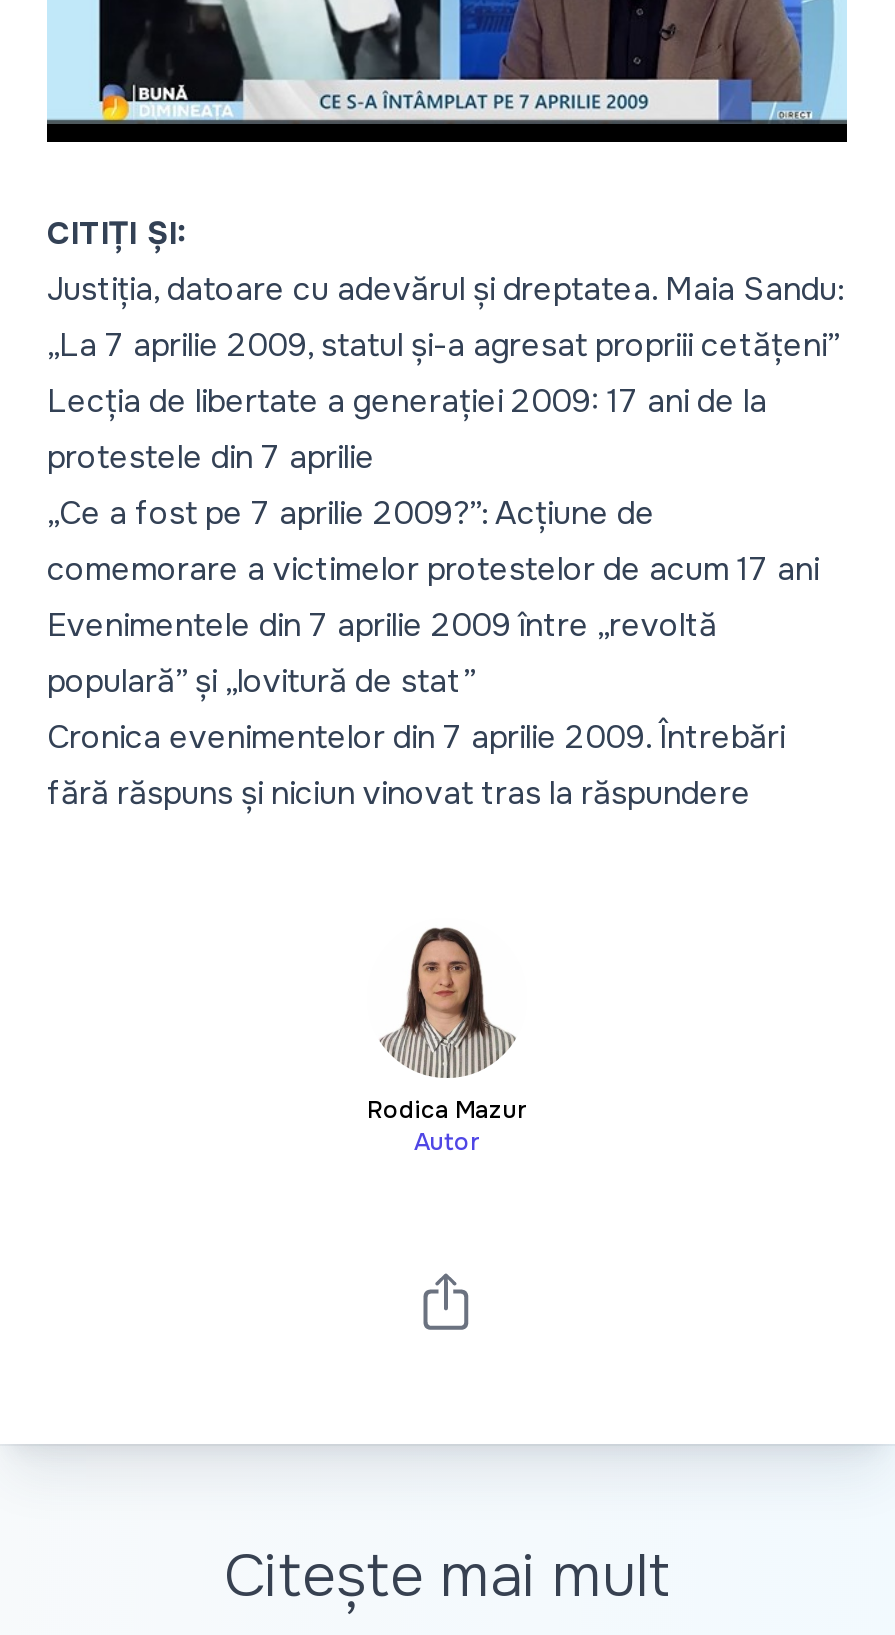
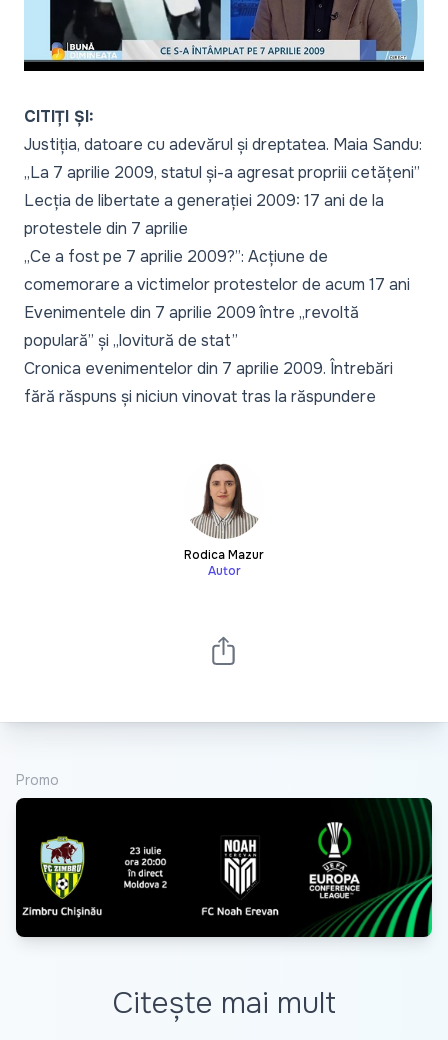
none -> [15,797,433,938] [image]
none -> [16,771,59,789] Promo

